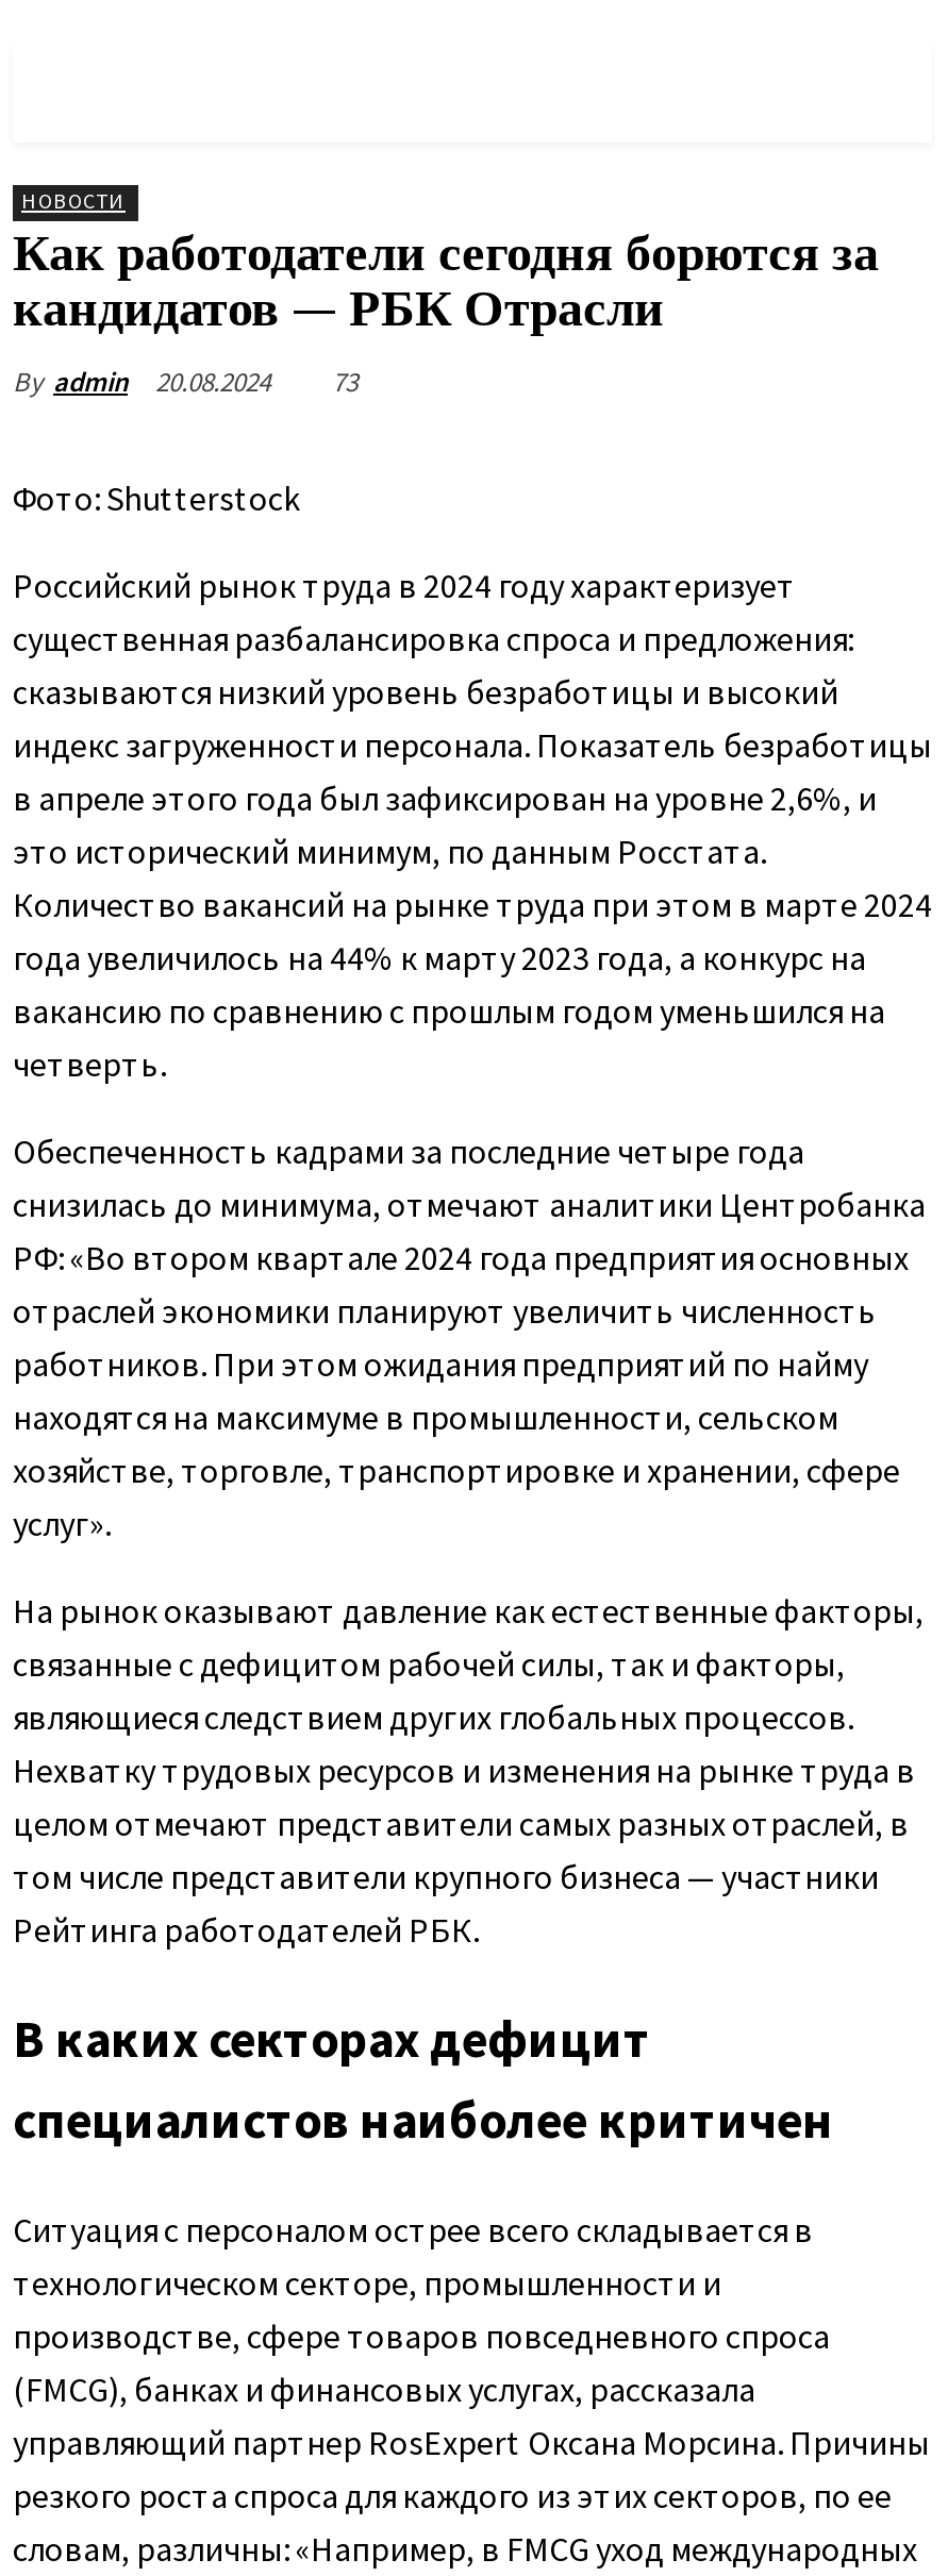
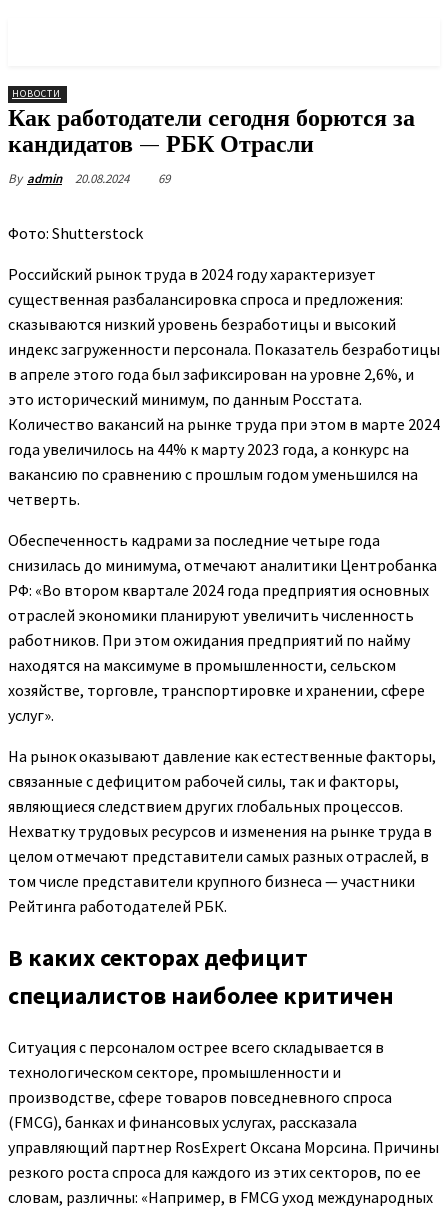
[13,364,357,400] By admin 20.08.2024 73 -> [8,170,170,187] By admin 20.08.2024 69

